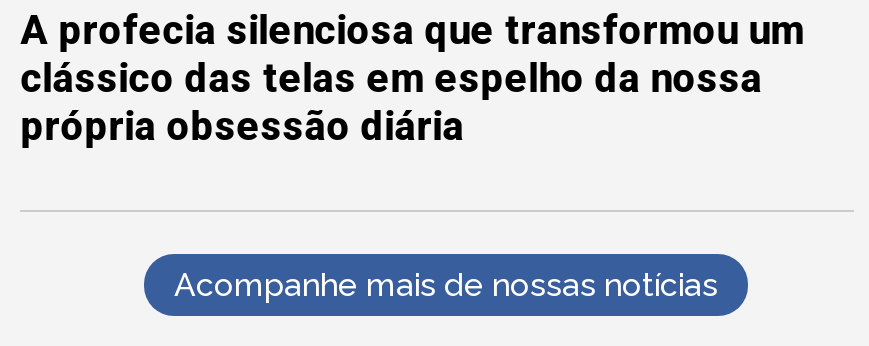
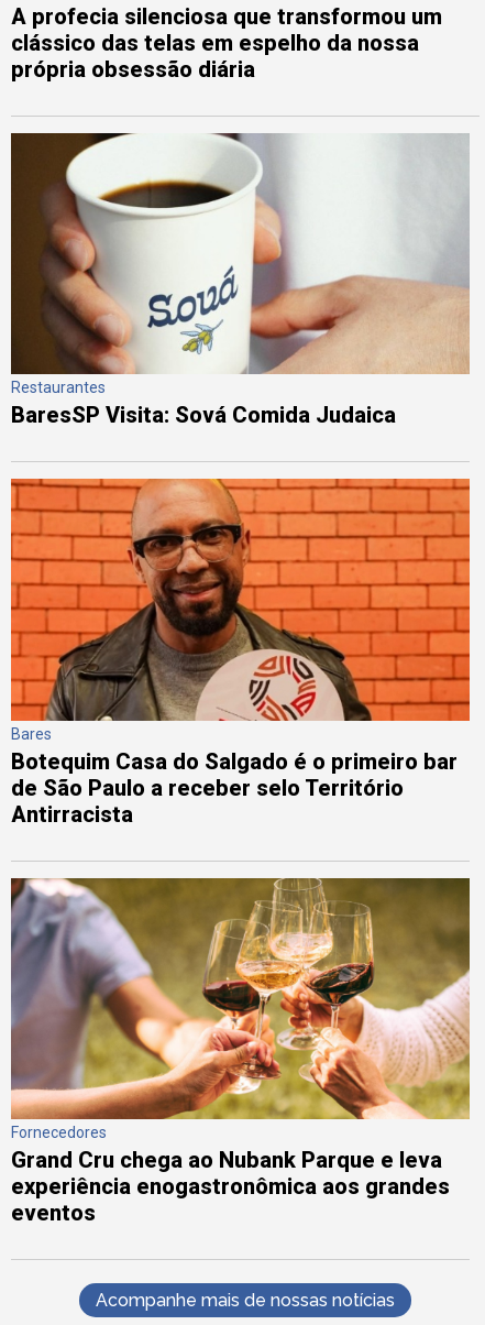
none -> [10,132,471,428] [image] | Restaurantes | BaresSP Visita: Sová Comida Judaica
none -> [10,478,471,827] [image] | Bares | Botequim Casa do Salgado é o primeiro bar | de São Paulo a receber selo Território | Antirracista
none -> [10,877,471,1226] [image] | Fornecedores | Grand Cru chega ao Nubank Parque e leva | experiência enogastronômica aos grandes | eventos

